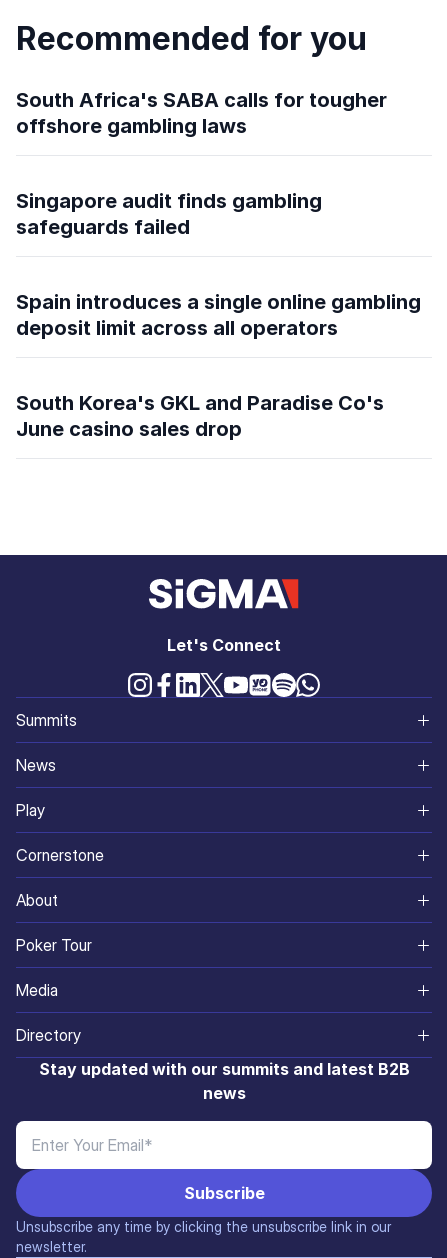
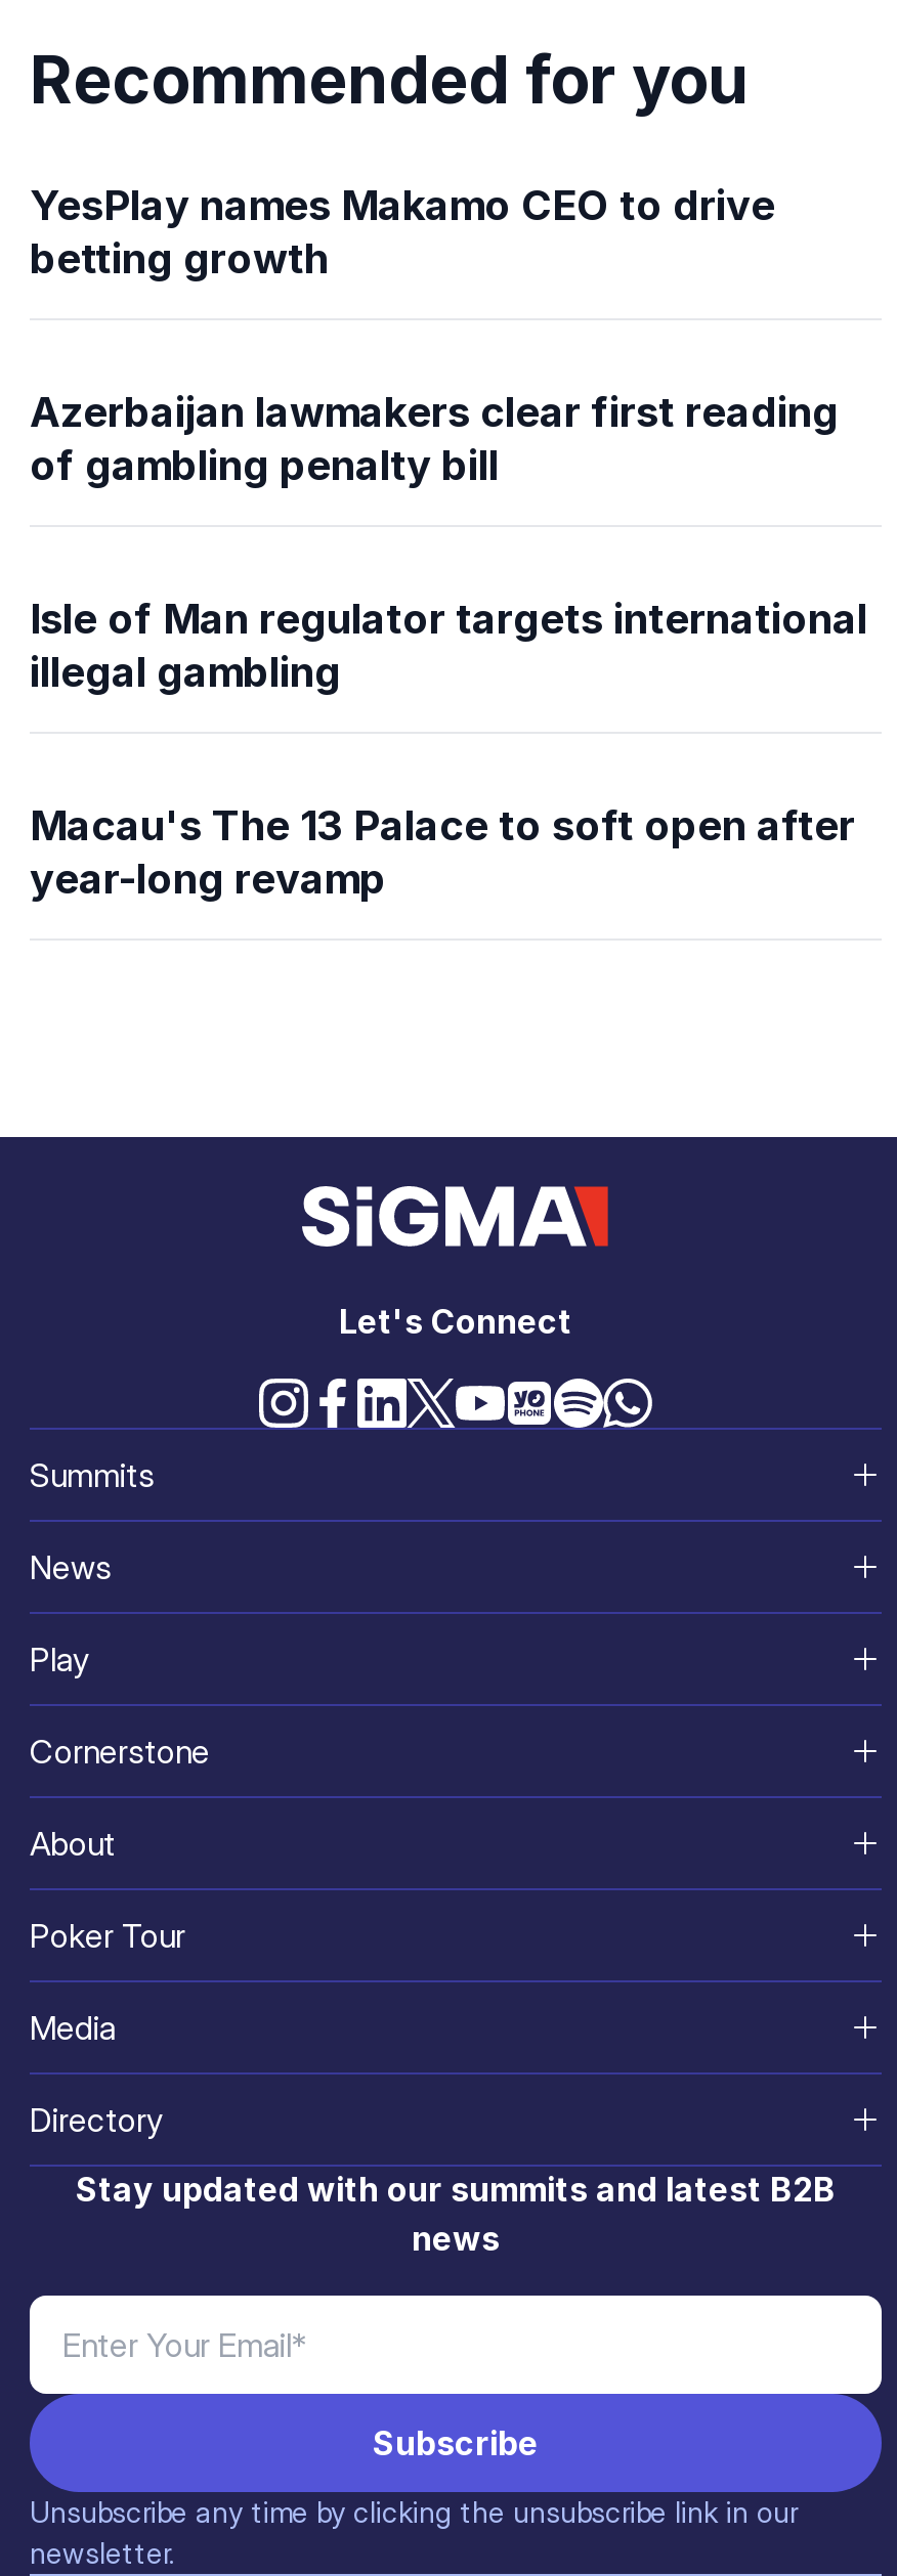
[16,88,387,138] South Africa's SABA calls for tougher | offshore gambling laws -> [30,181,775,283] YesPlay names Makamo CEO to drive | betting growth
[16,189,322,239] Singapore audit finds gambling | safeguards failed -> [30,387,839,490] Azerbaijan lawmakers clear first reading | of gambling penalty bill
[16,290,421,340] Spain introduces a single online gambling | deposit limit across all operators -> [30,594,867,696] Isle of Man regulator targets international | illegal gambling
[16,391,384,441] South Korea's GKL and Paradise Co's | June casino sales drop -> [30,801,855,903] Macau's The 13 Palace to soft open after | year-long revamp

